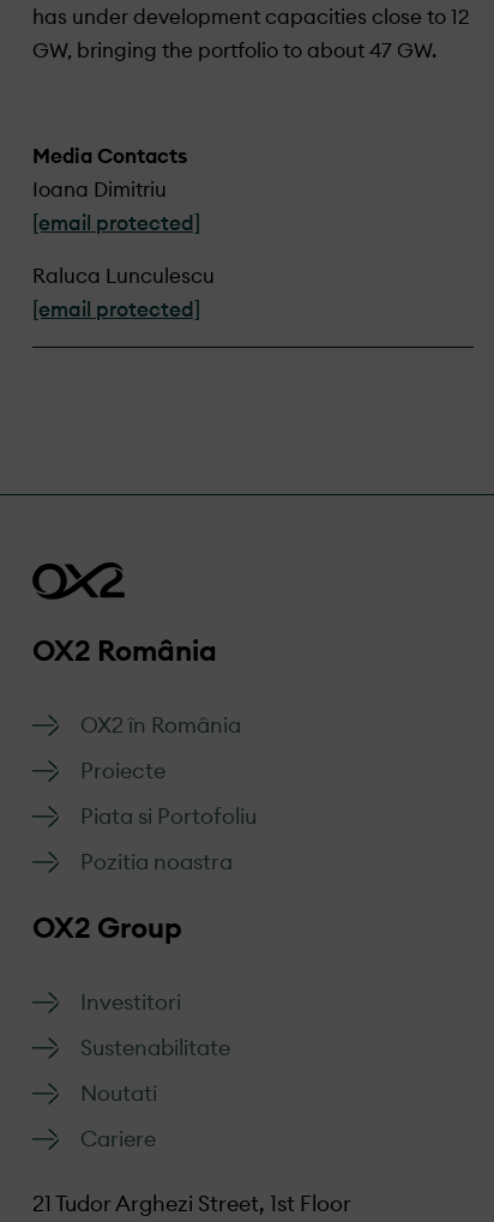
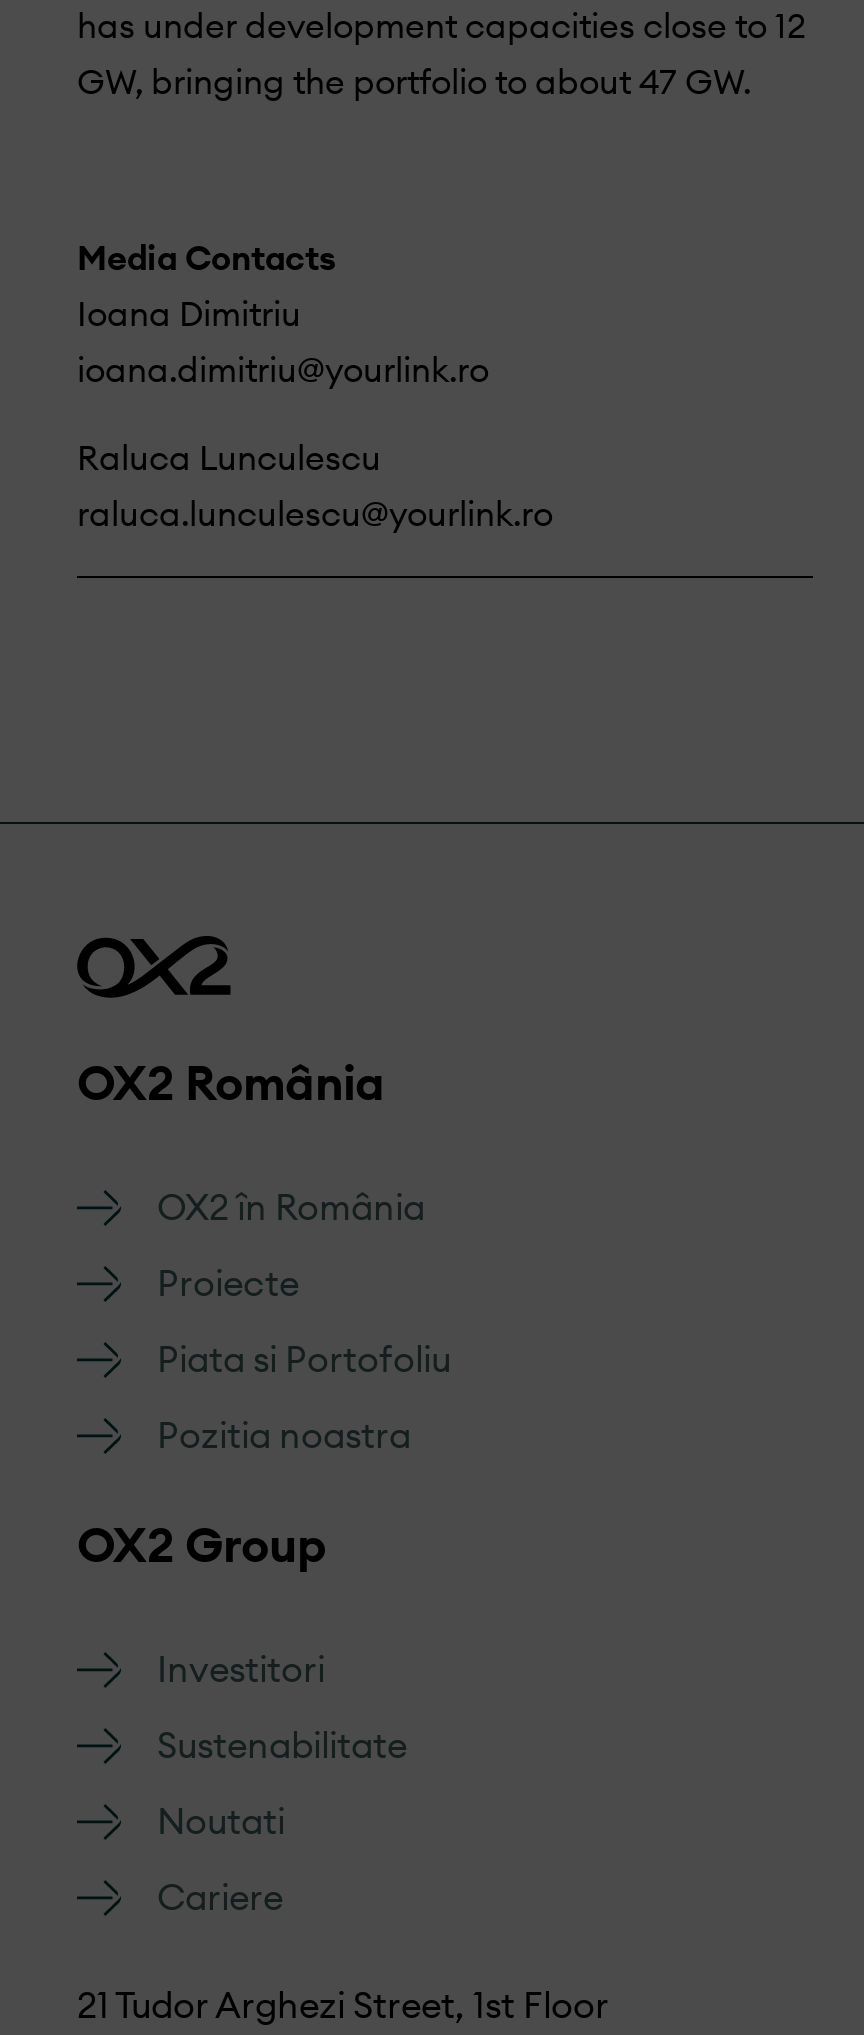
[32,213,200,234] [email protected] -> [77,354,489,388] ioana.dimitriu@yourlink.ro
[32,300,200,320] [email protected] -> [77,498,553,532] raluca.lunculescu@yourlink.ro

